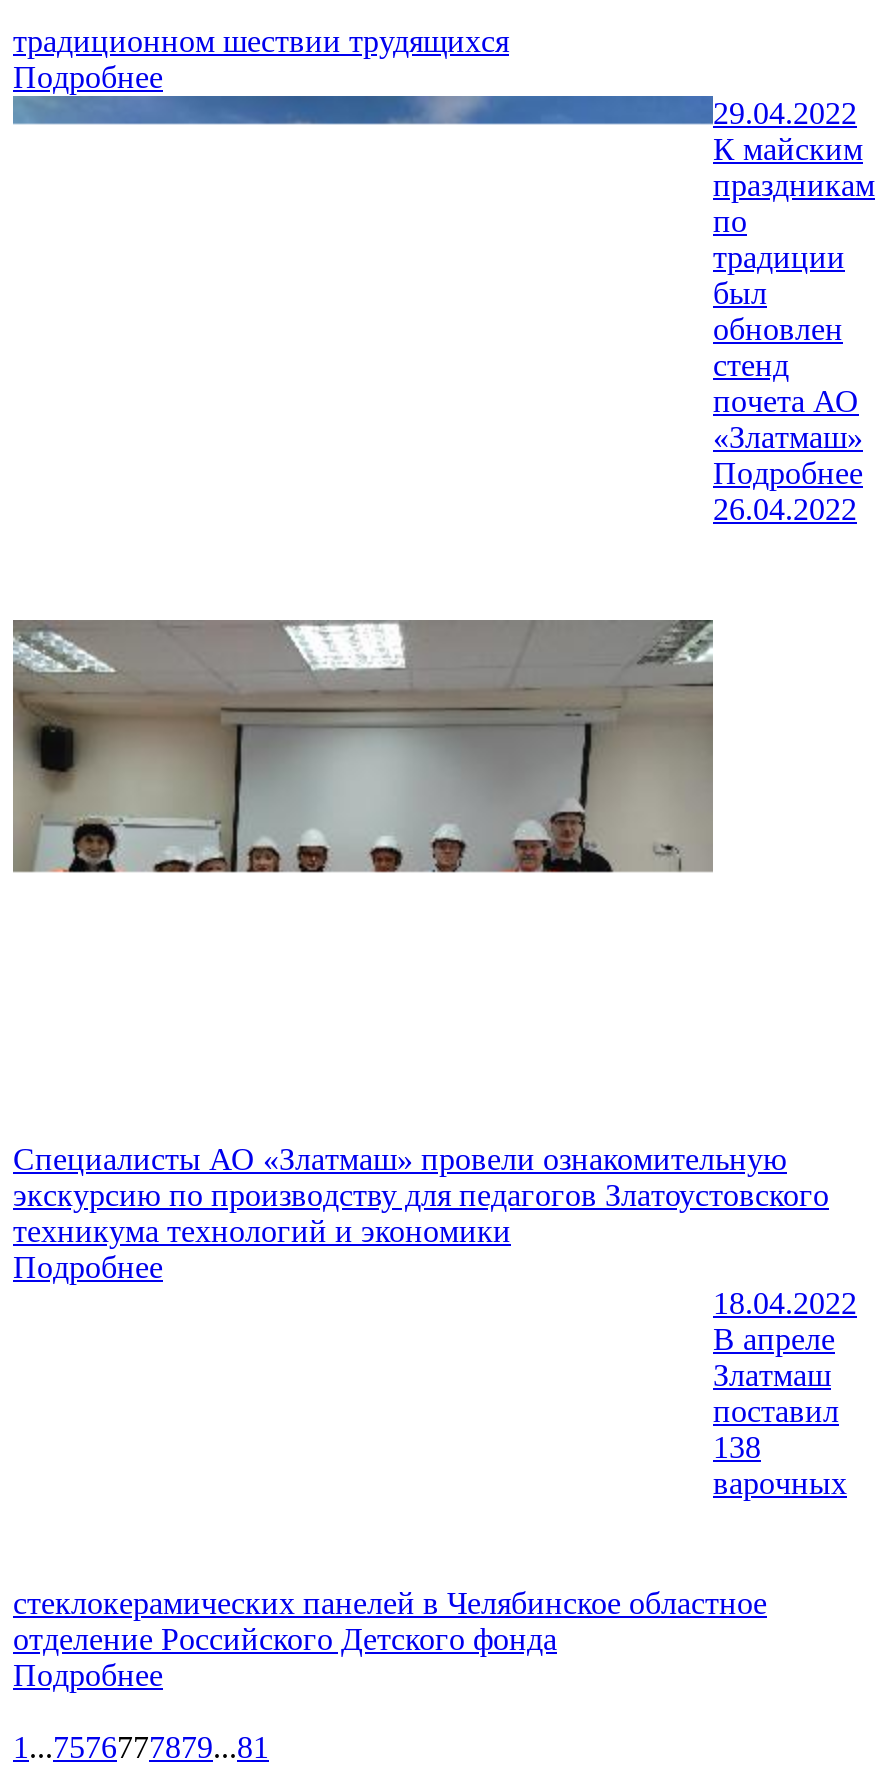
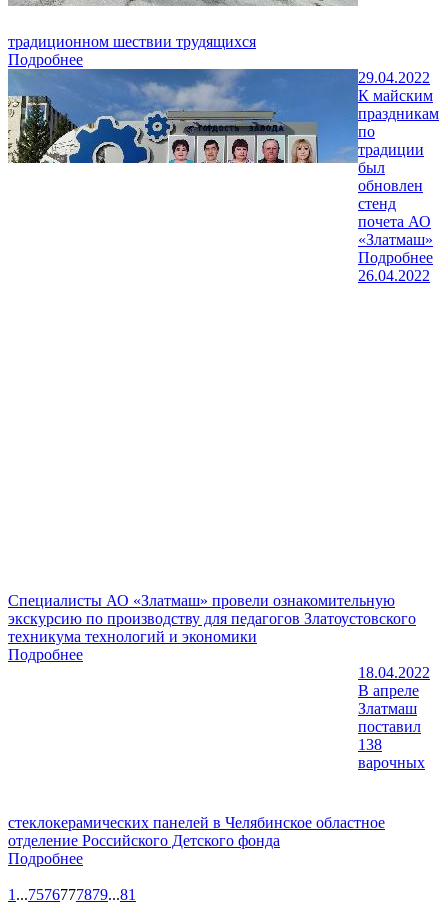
none -> [7,83,355,164] [image]
[11,618,715,874] [image] -> none

